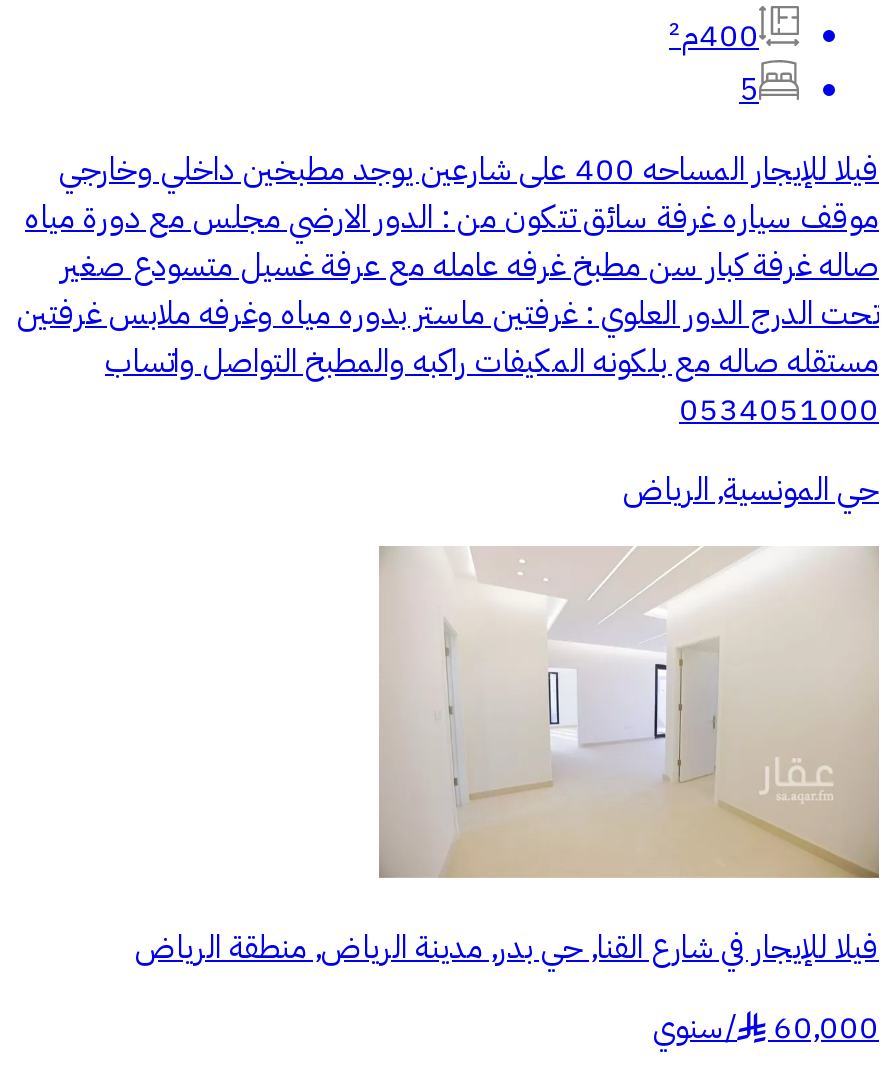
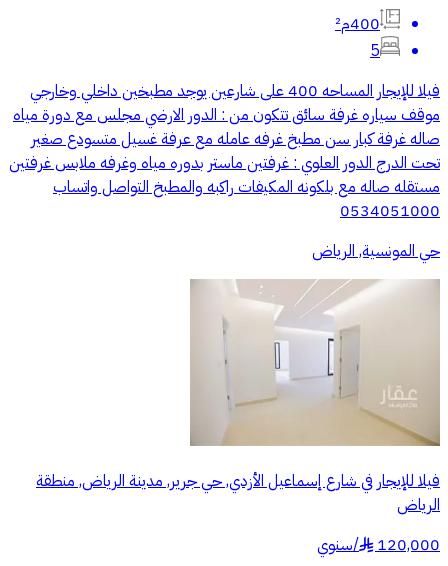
[135,924,879,972] فيلا للإيجار في شارع القنا, حي بدر, مدينة الرياض, منطقة الرياض -> [36,469,440,517] فيلا للإيجار في شارع إسماعيل الأزدي, حي جرير, مدينة الرياض, منطقة | الرياض
[773,1004,879,1052] 60,000 -> [377,533,440,557] 120,000

